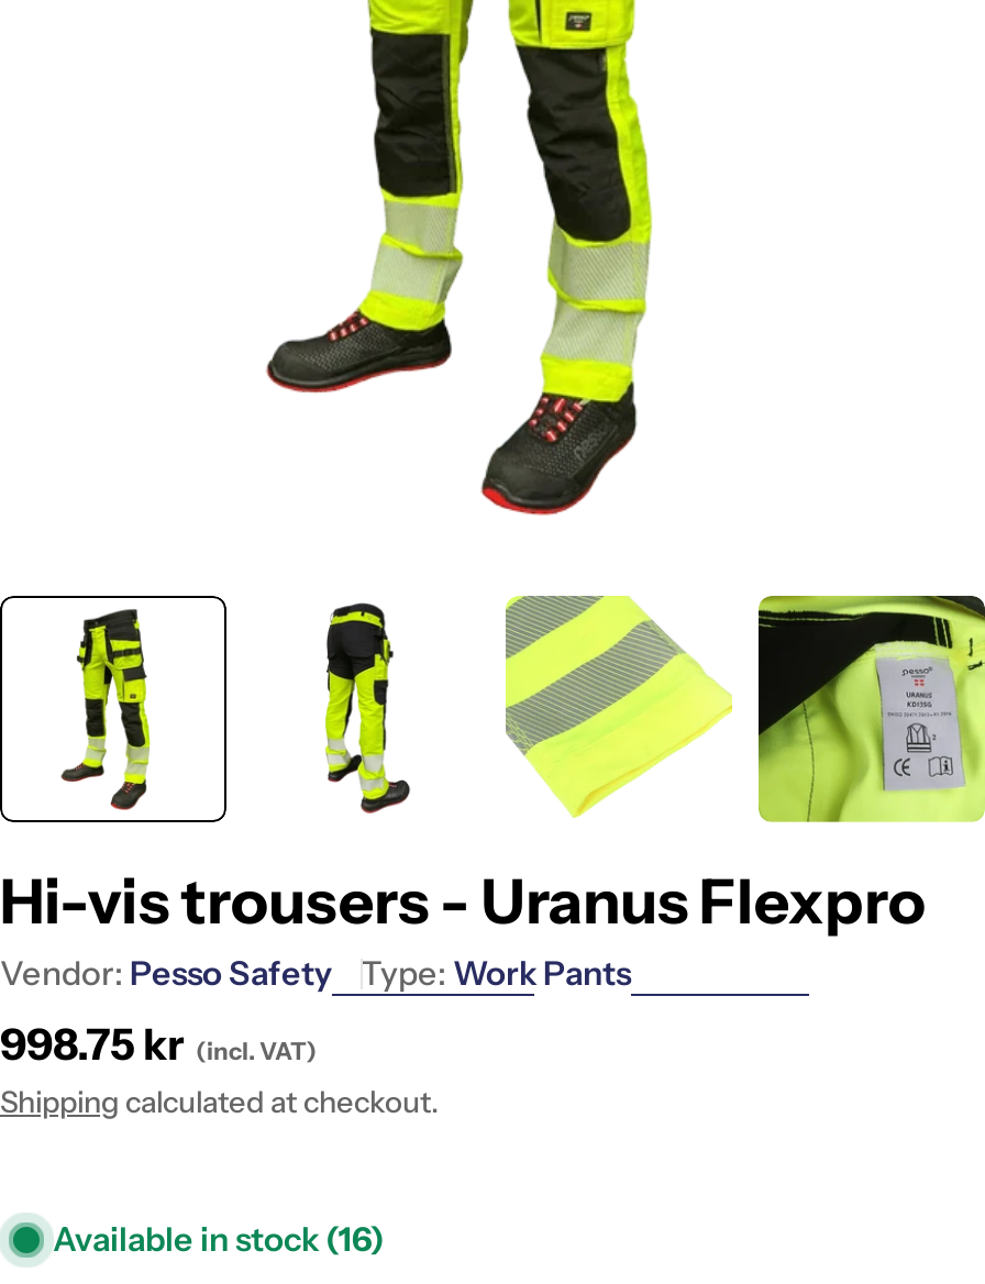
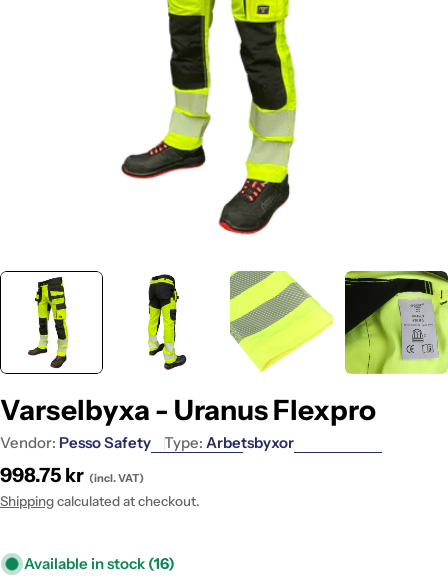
[0,864,926,939] Hi-vis trousers - Uranus Flexpro -> [0,393,376,427] Varselbyxa - Uranus Flexpro
[361,952,631,994] Type: Work Pants -> [164,433,294,452] Type: Arbetsbyxor

